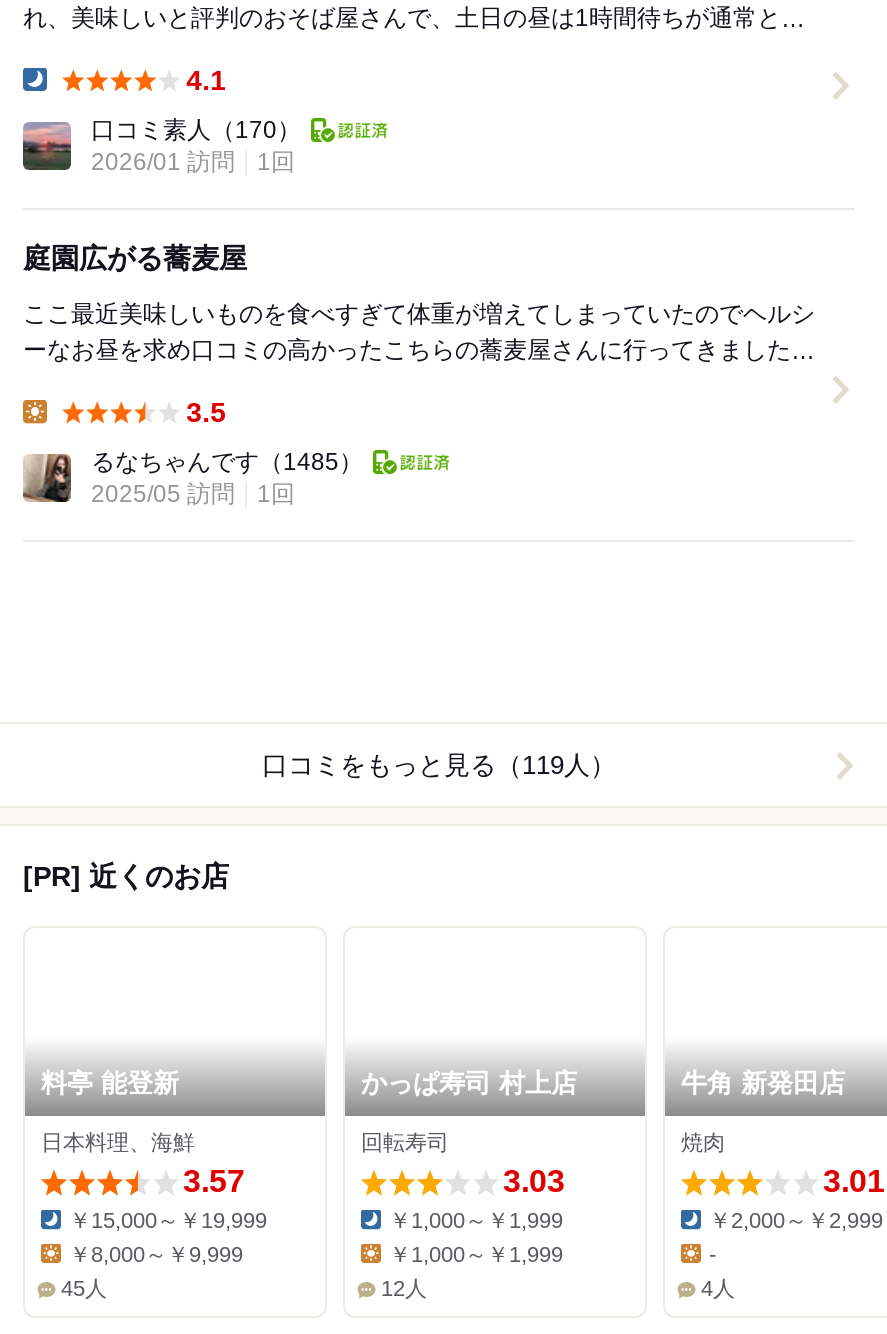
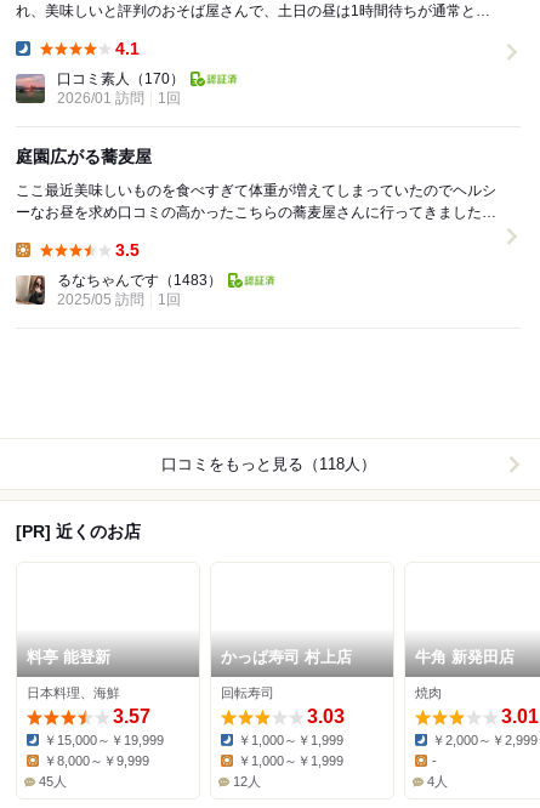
[91,449,363,477] るなちゃんです（1485） -> [57,272,222,289] るなちゃんです（1483）
[262,751,616,781] 口コミをもっと見る（119人） -> [161,455,376,474] 口コミをもっと見る（118人）

